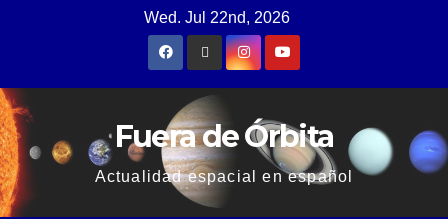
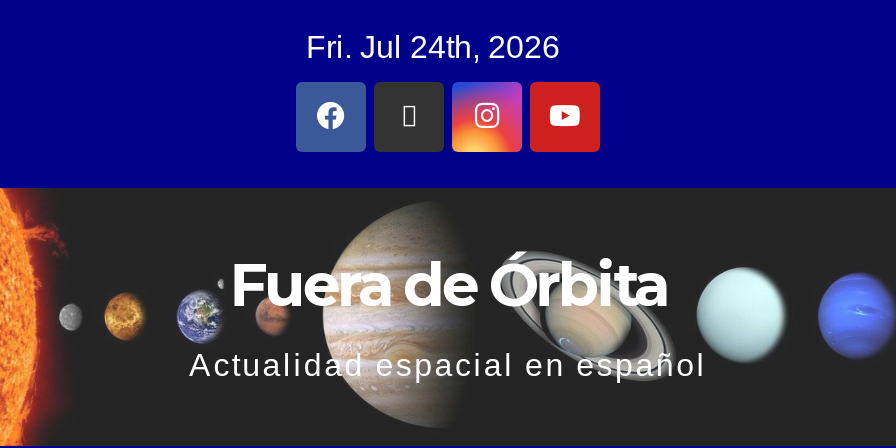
[143,9,289,26] Wed. Jul 22nd, 2026 -> [306,30,560,64] Fri. Jul 24th, 2026

